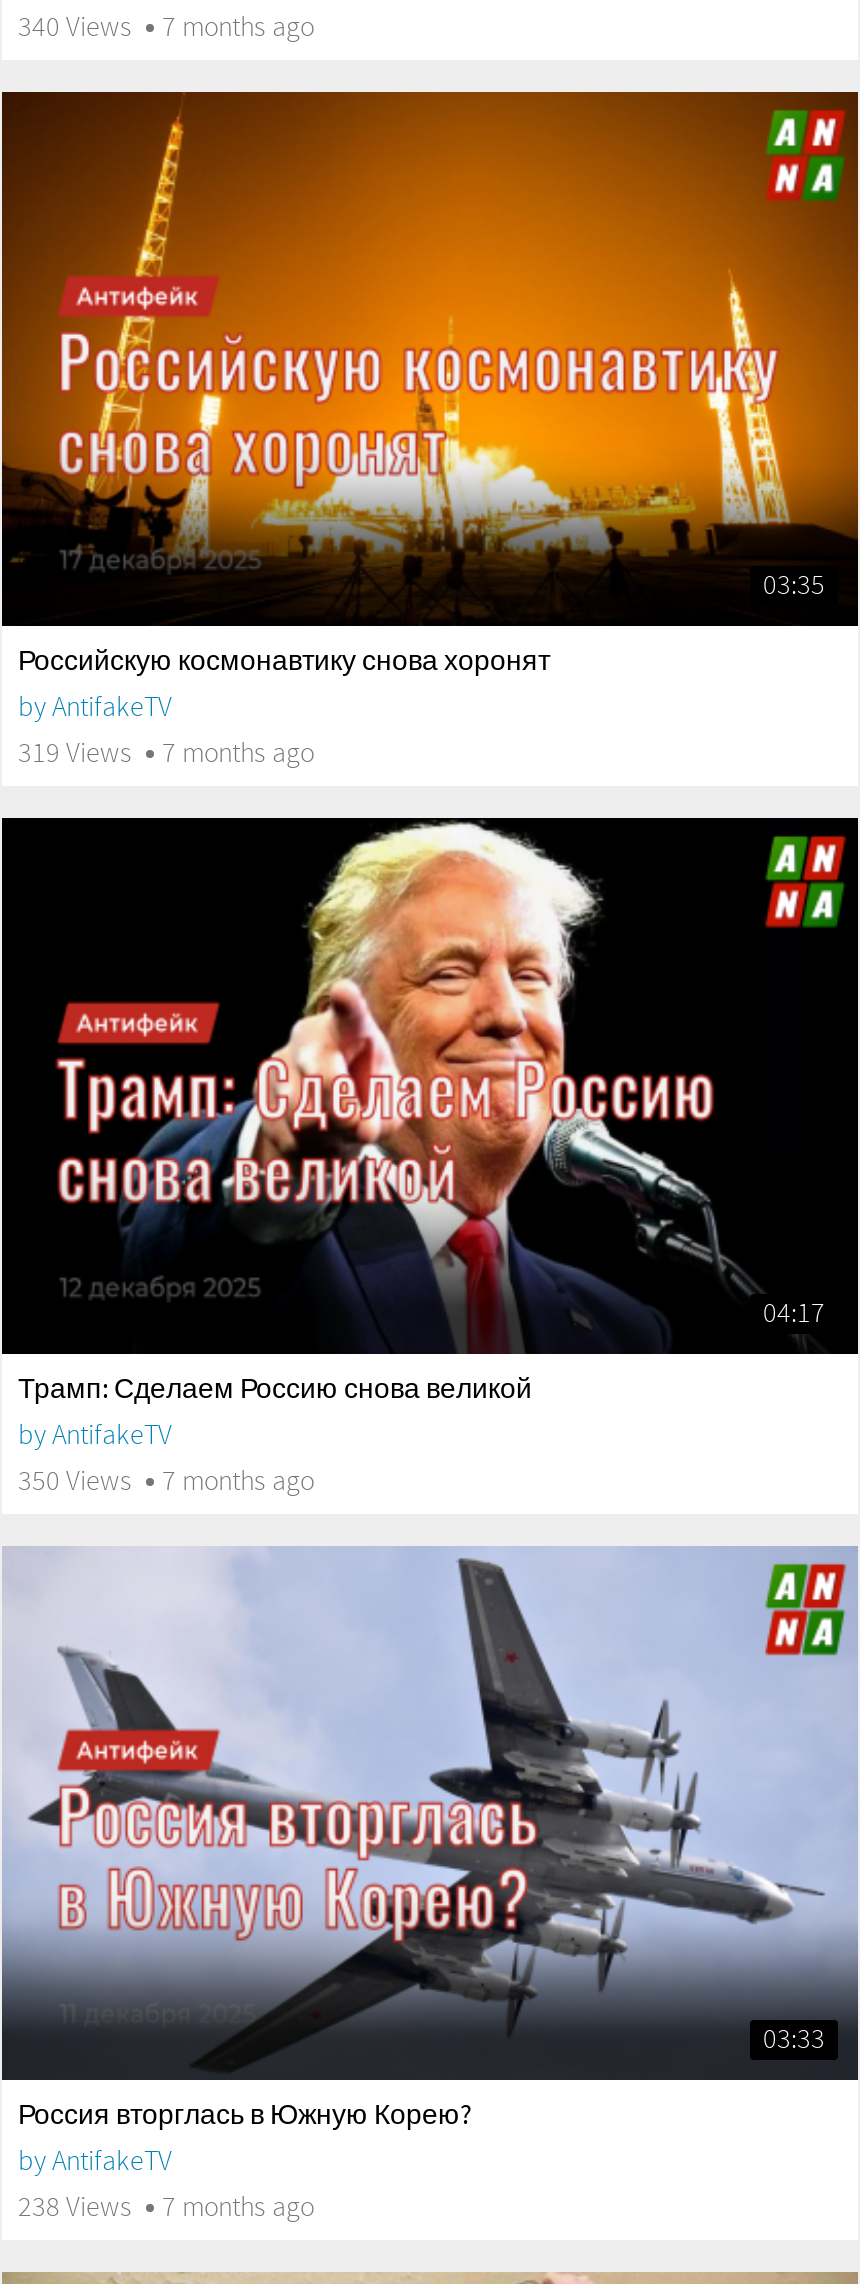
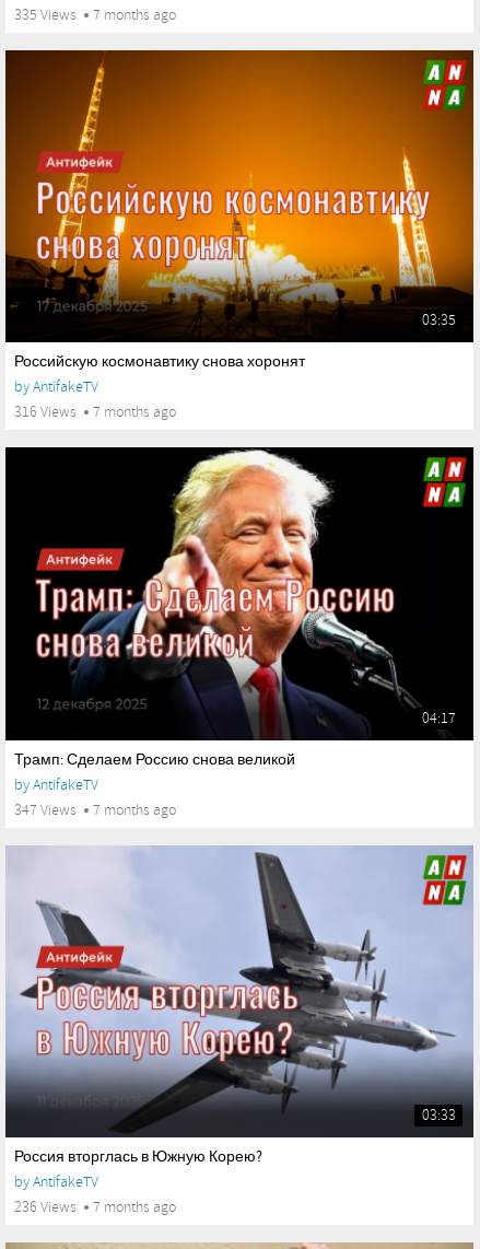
[18,9,314,43] 340 Views 7 months ago -> [14,5,176,24] 335 Views 7 months ago
[18,736,314,770] 319 Views 7 months ago -> [14,402,176,421] 316 Views 7 months ago
[18,1463,314,1497] 350 Views 7 months ago -> [14,800,176,819] 347 Views 7 months ago
[18,2190,314,2224] 238 Views 7 months ago -> [14,1198,176,1216] 236 Views 7 months ago

